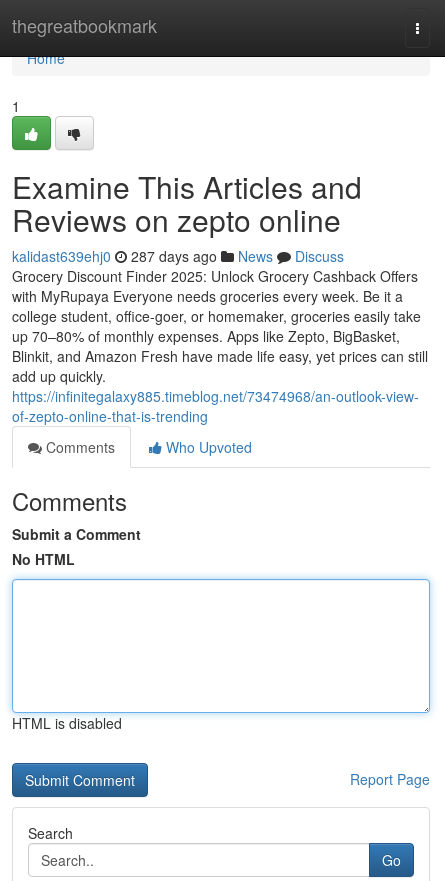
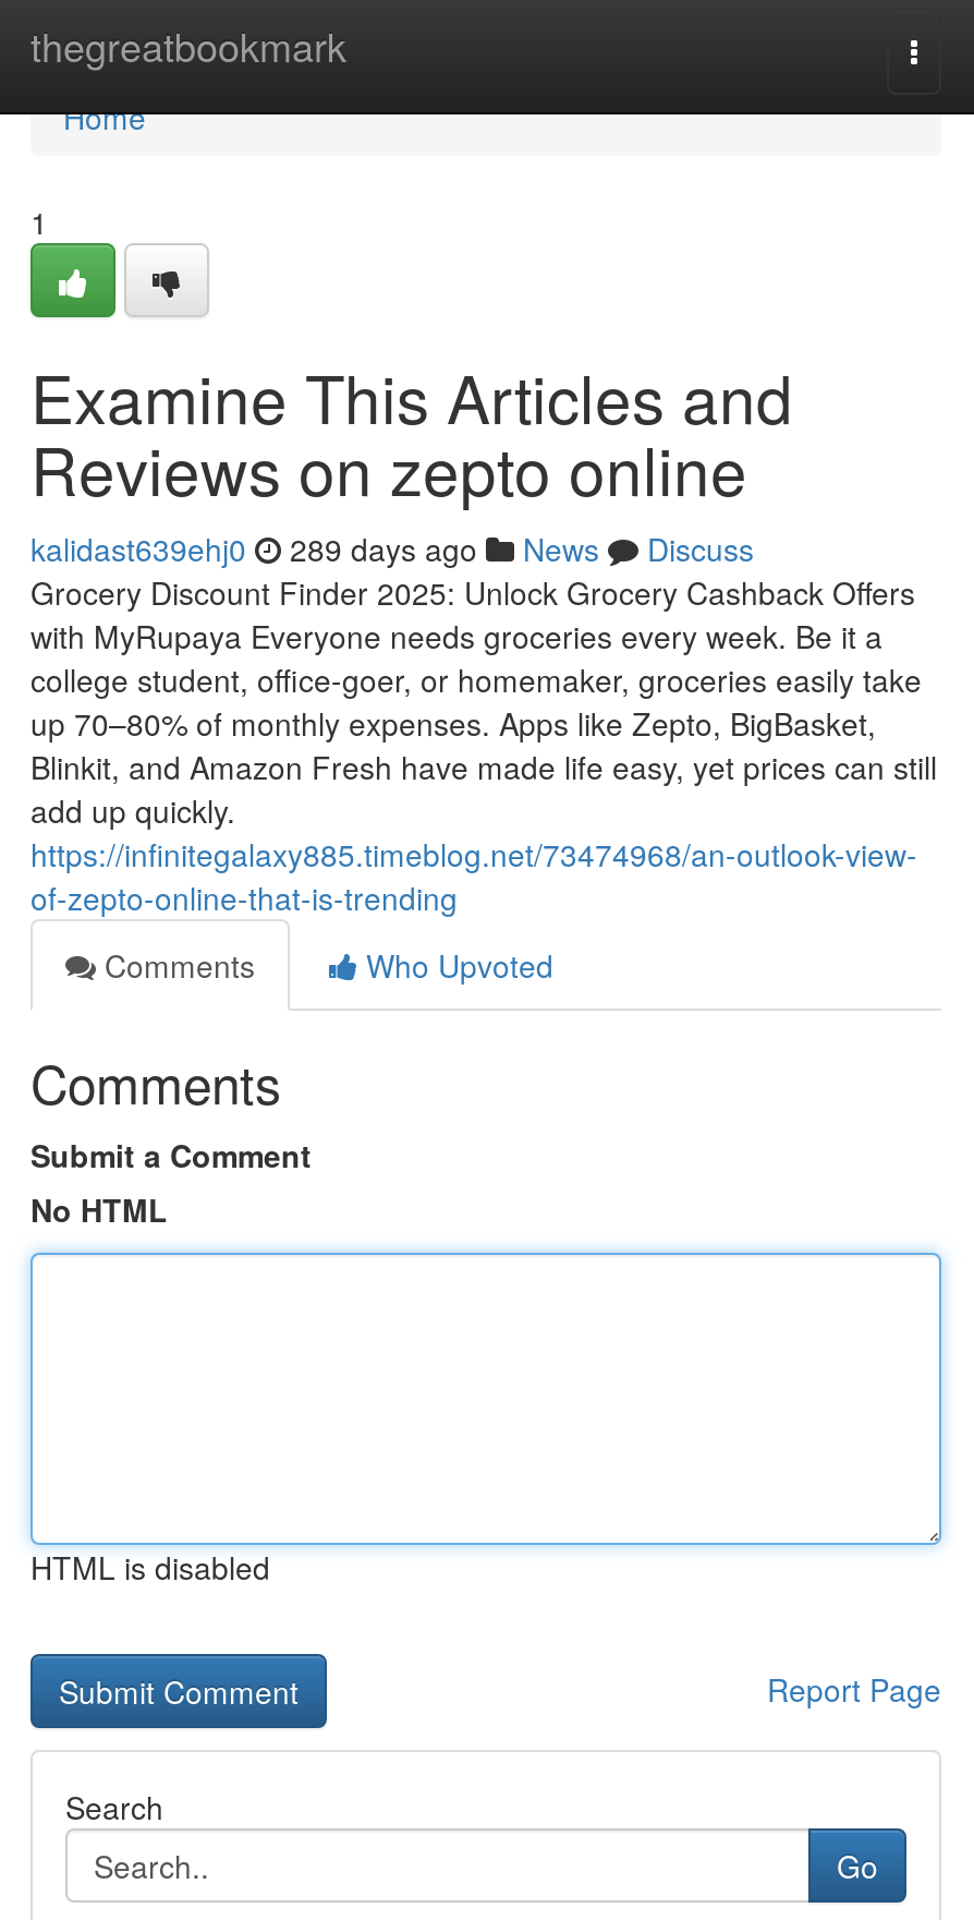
[12,246,344,266] kalidast639ehj0 287 days ago News Discuss -> [31,527,754,570] kalidast639ehj0 289 days ago News Discuss

